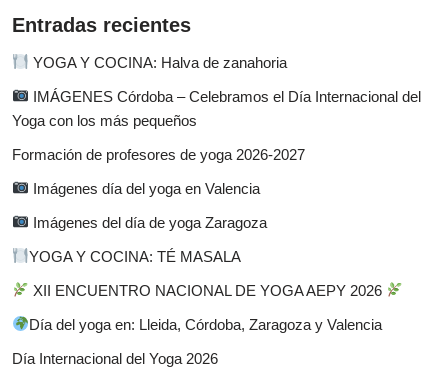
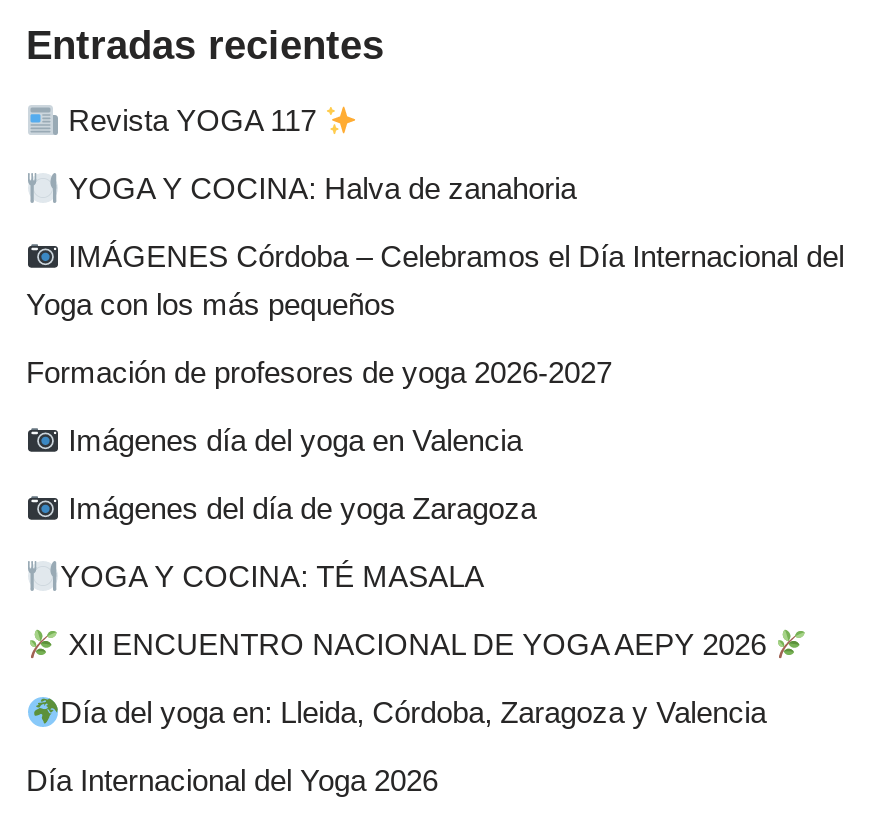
none -> [60,104,324,138] Revista YOGA 117

